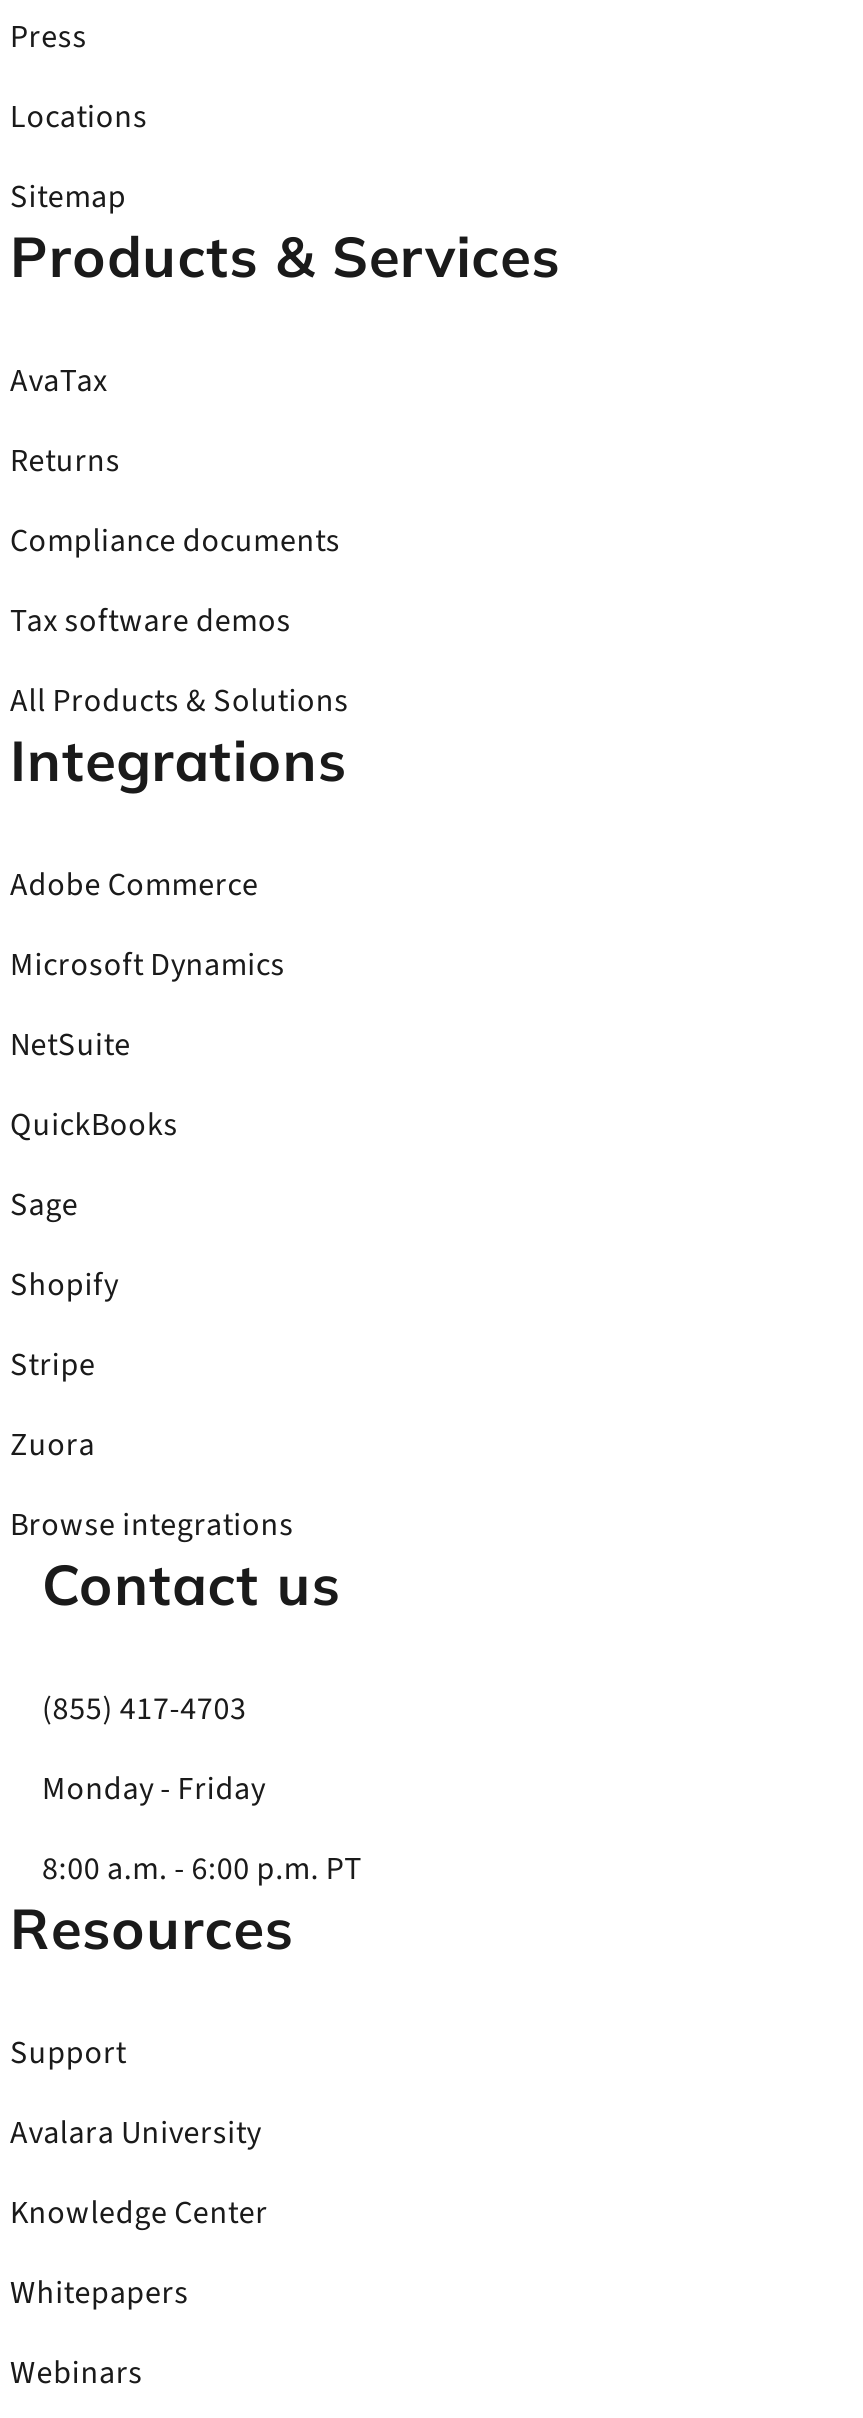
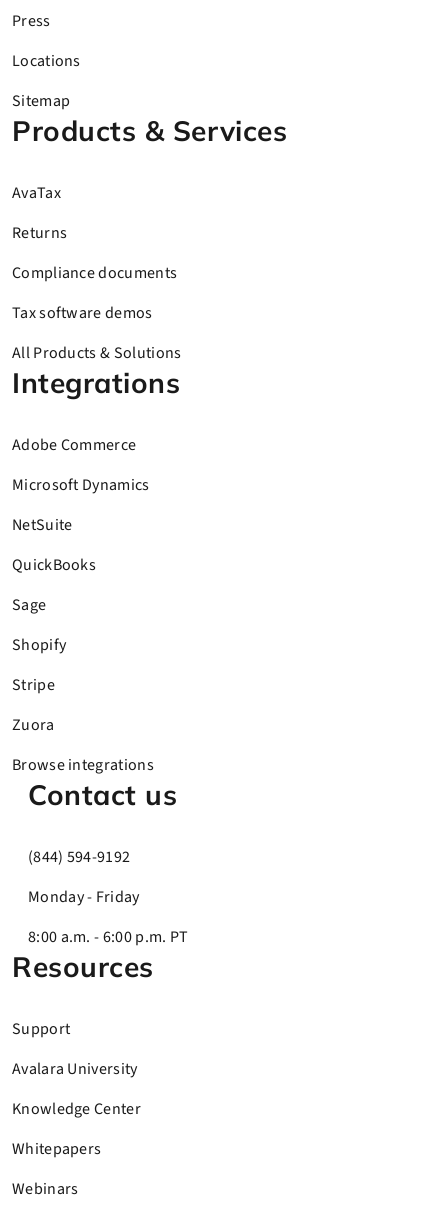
[42,1687,247,1731] (855) 417-4703 -> [28,846,130,868] (844) 594-9192

